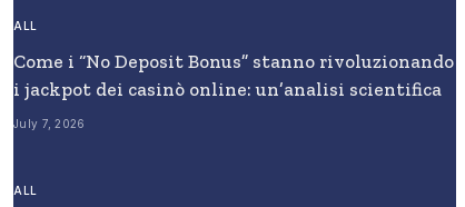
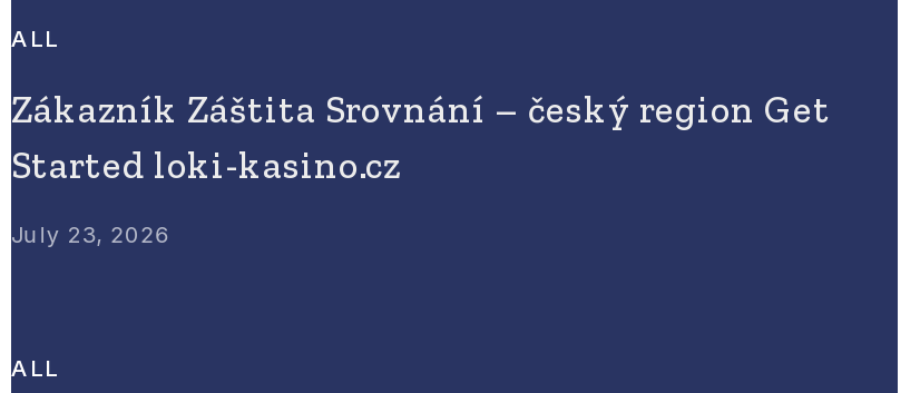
[13,51,454,101] Come i “No Deposit Bonus” stanno rivoluzionando | i jackpot dei casinò online: un’analisi scientifica -> [11,88,831,188] Zákazník Záštita Srovnání – český region Get | Started loki-kasino.cz
[13,117,85,131] July 7, 2026 -> [11,222,171,248] July 23, 2026

